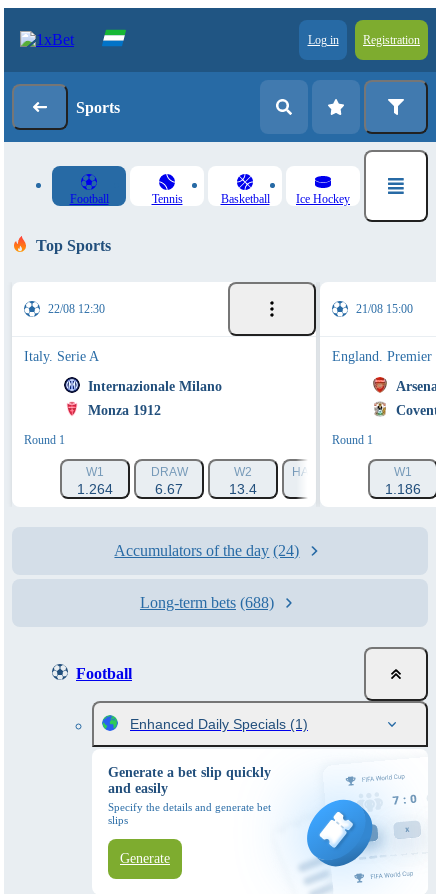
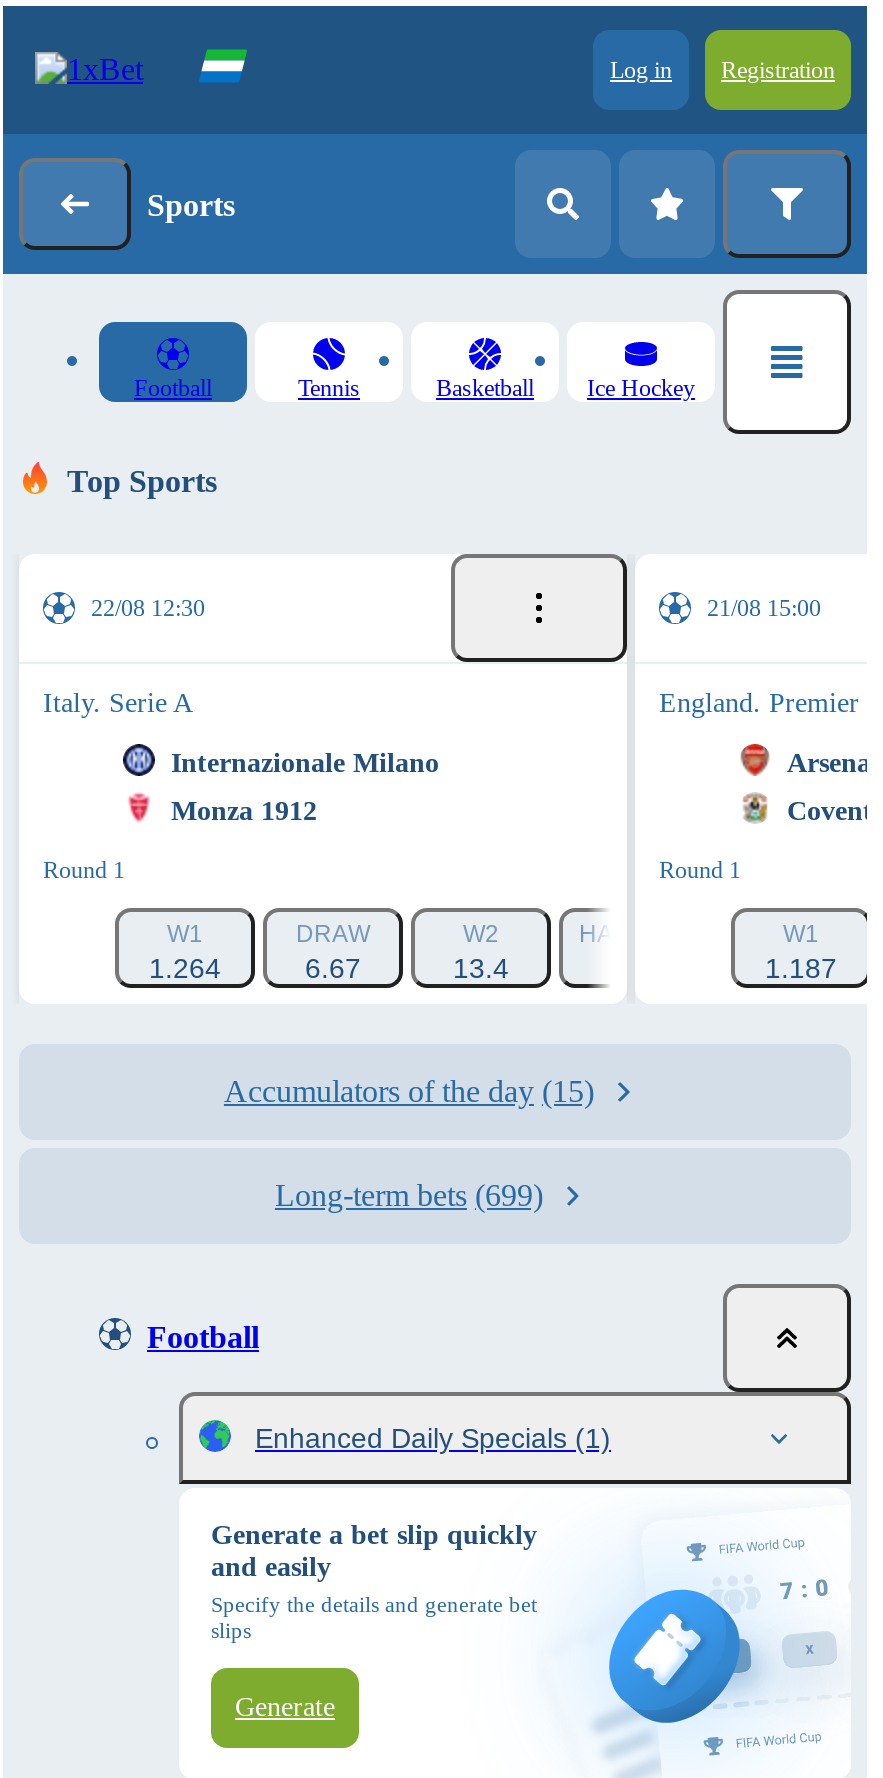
[385,481,421,497] 1.186 -> [765,952,837,984] 1.187
[114,542,299,559] Accumulators of the day (24) -> [224,1074,594,1108] Accumulators of the day (15)
[140,594,274,611] Long-term bets (688) -> [275,1178,543,1212] Long-term bets (699)

